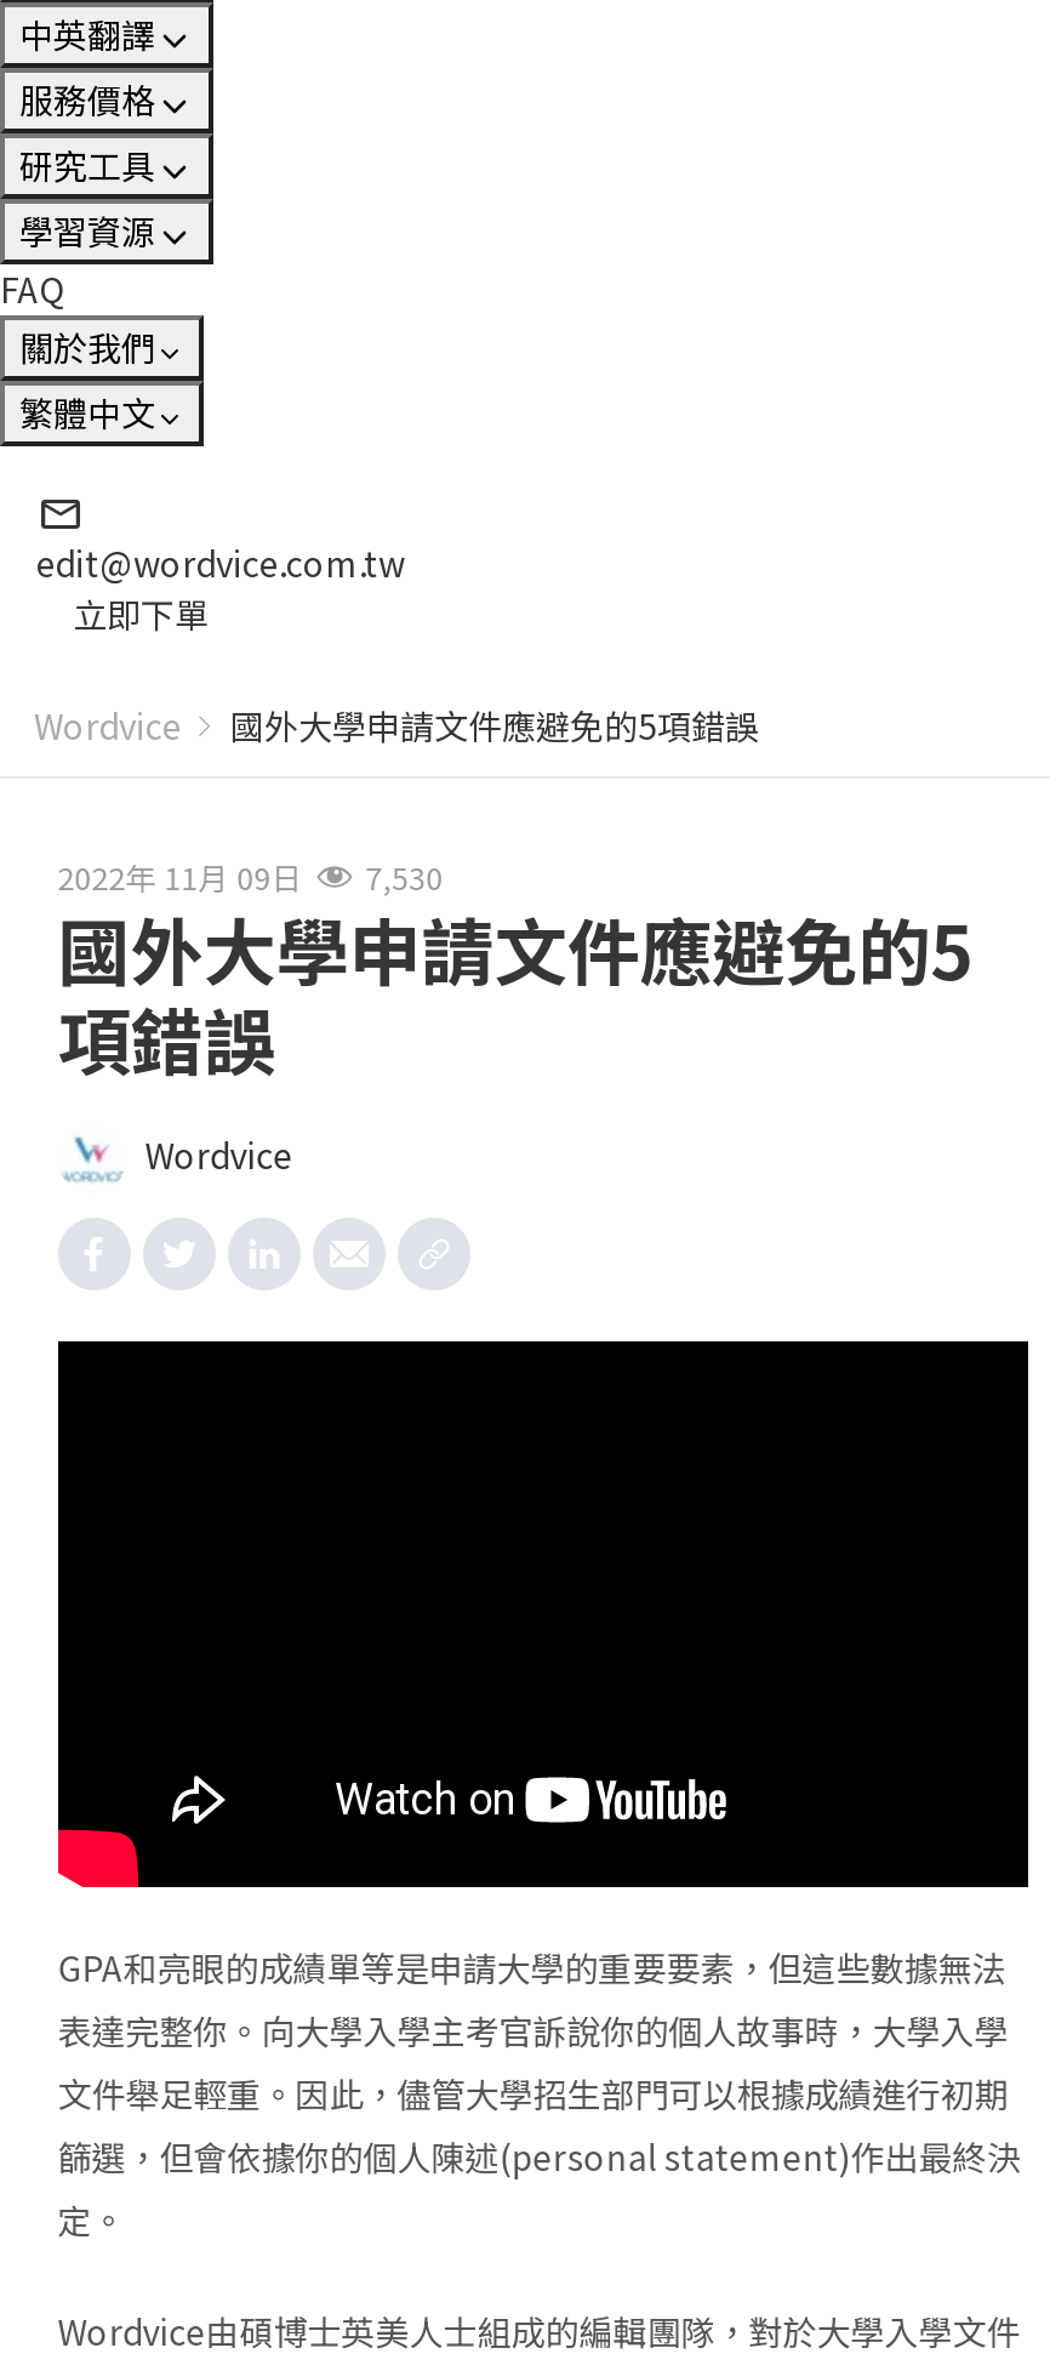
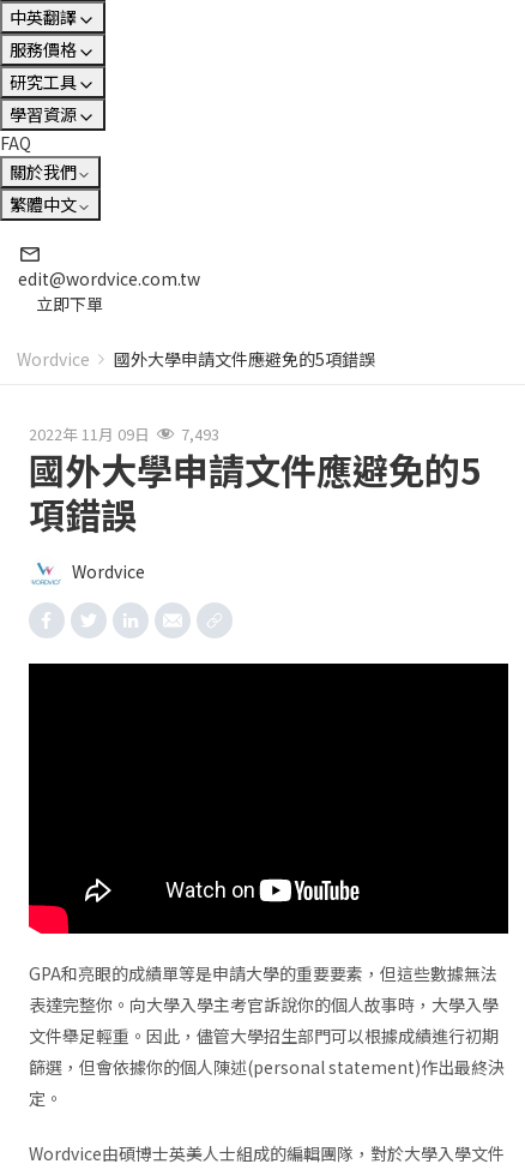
[58,853,443,899] 2022年 11月 09日 7,530 -> [29,422,219,445] 2022年 11月 09日 7,493

